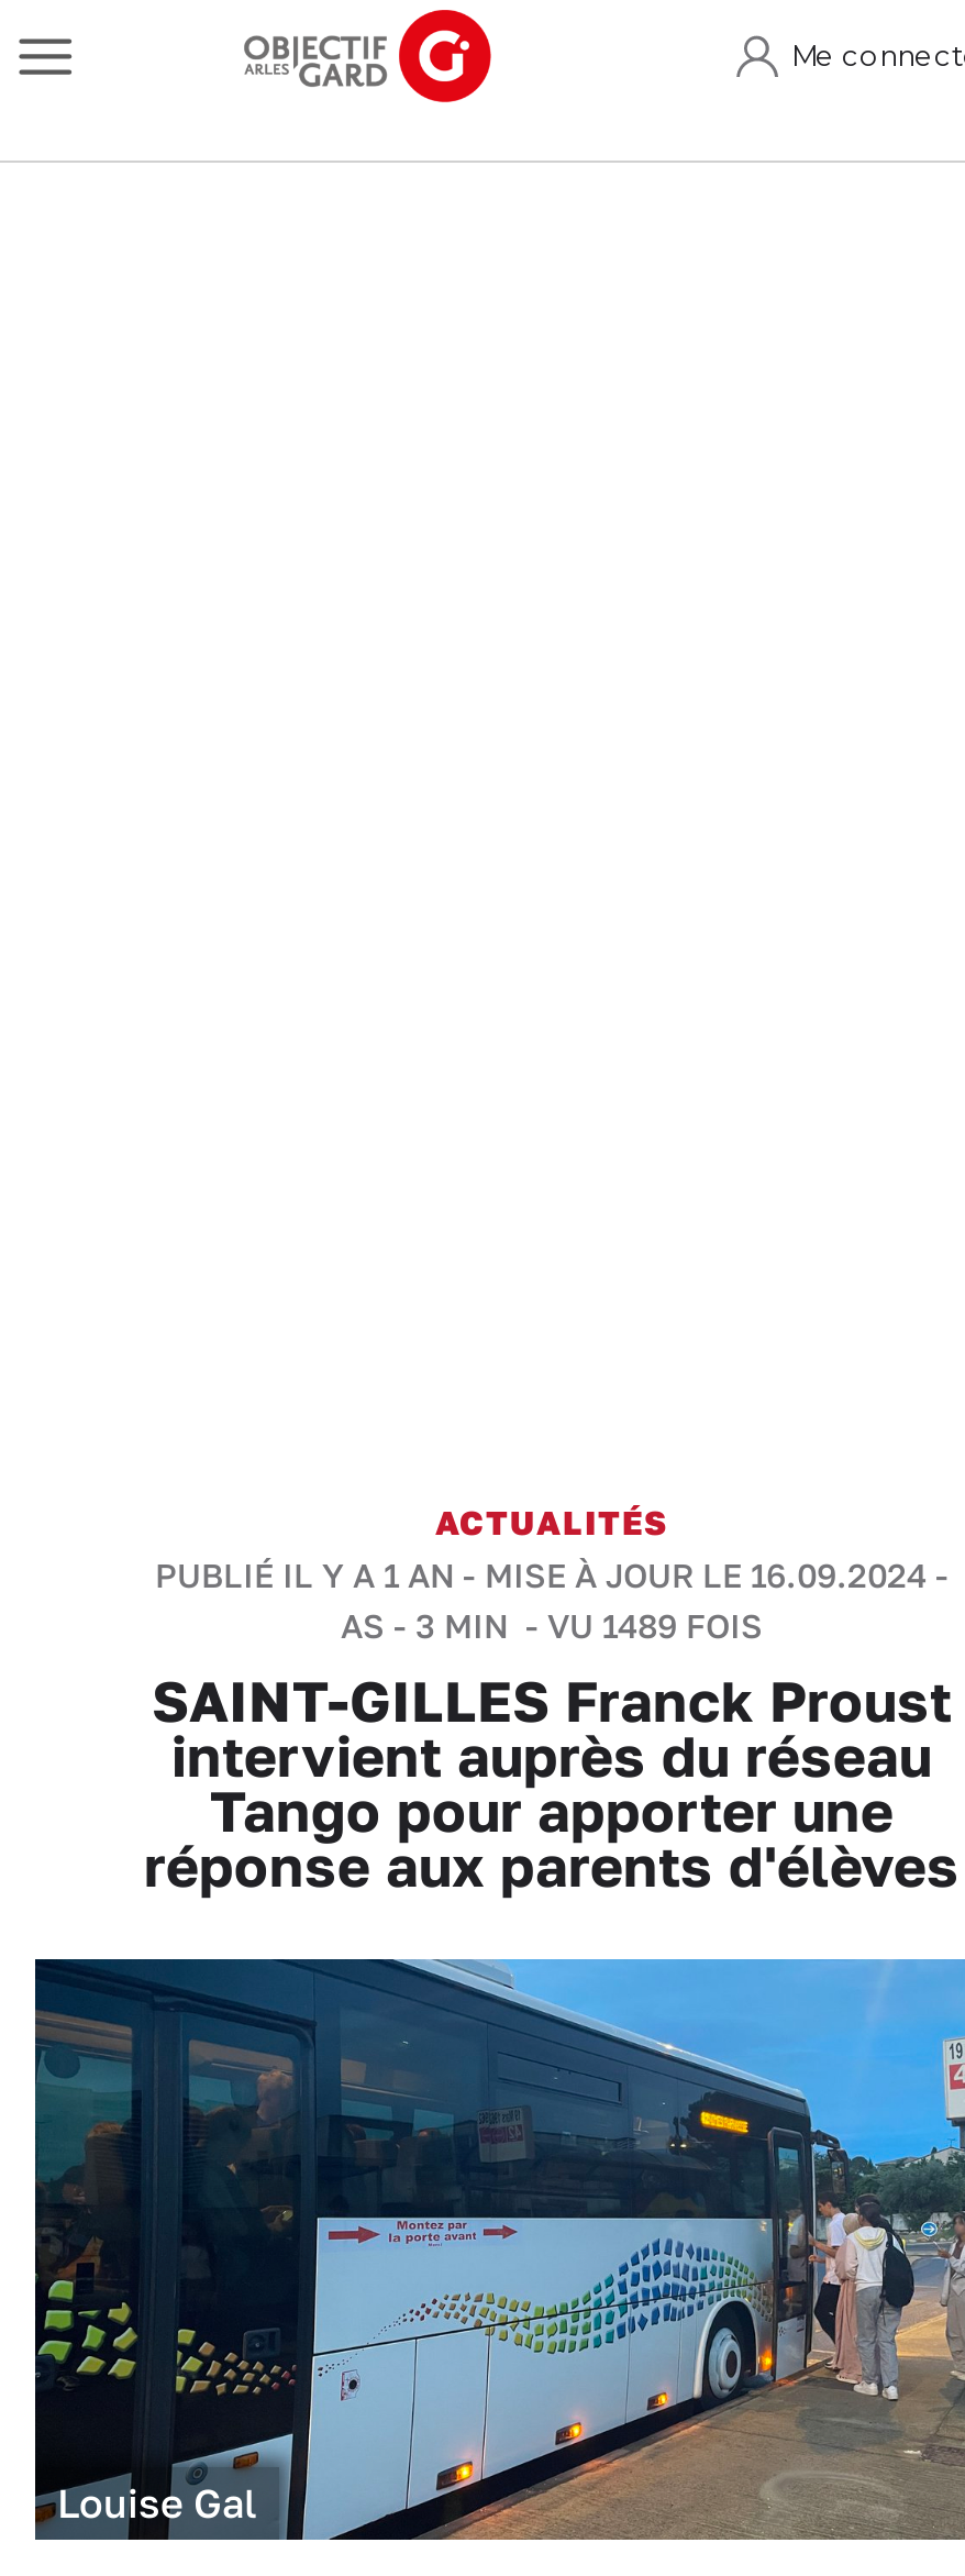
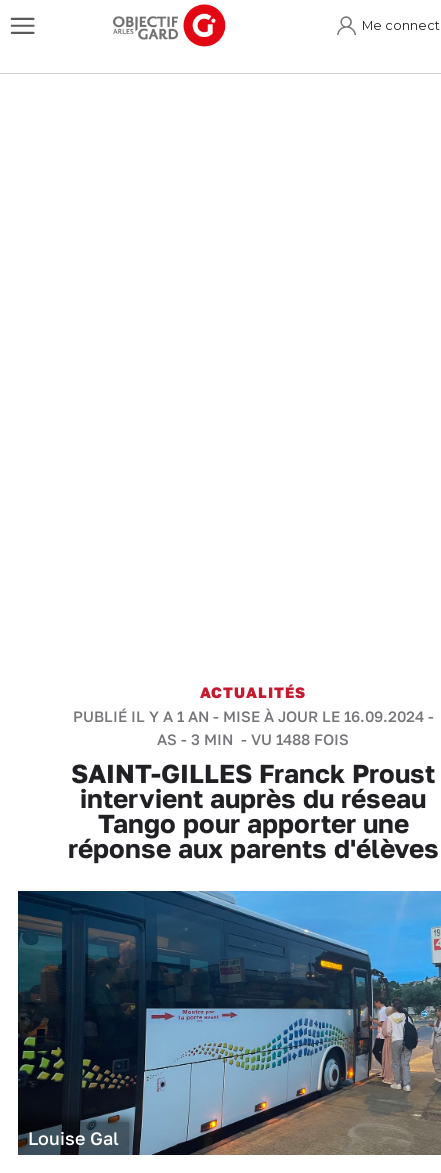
[341,1605,763,1645] AS - 3 MIN - VU 1489 FOIS -> [157,730,349,748] AS - 3 MIN - VU 1488 FOIS

